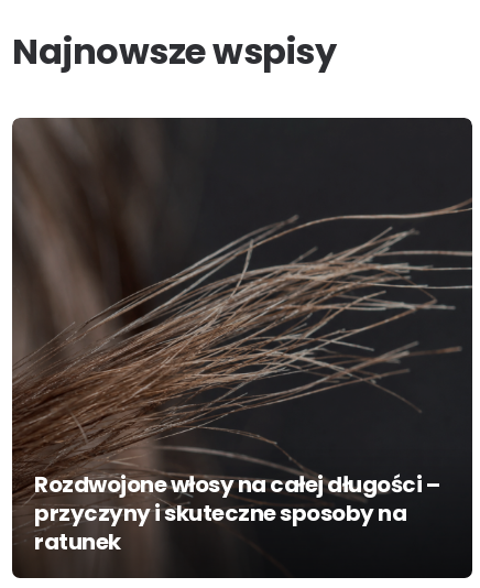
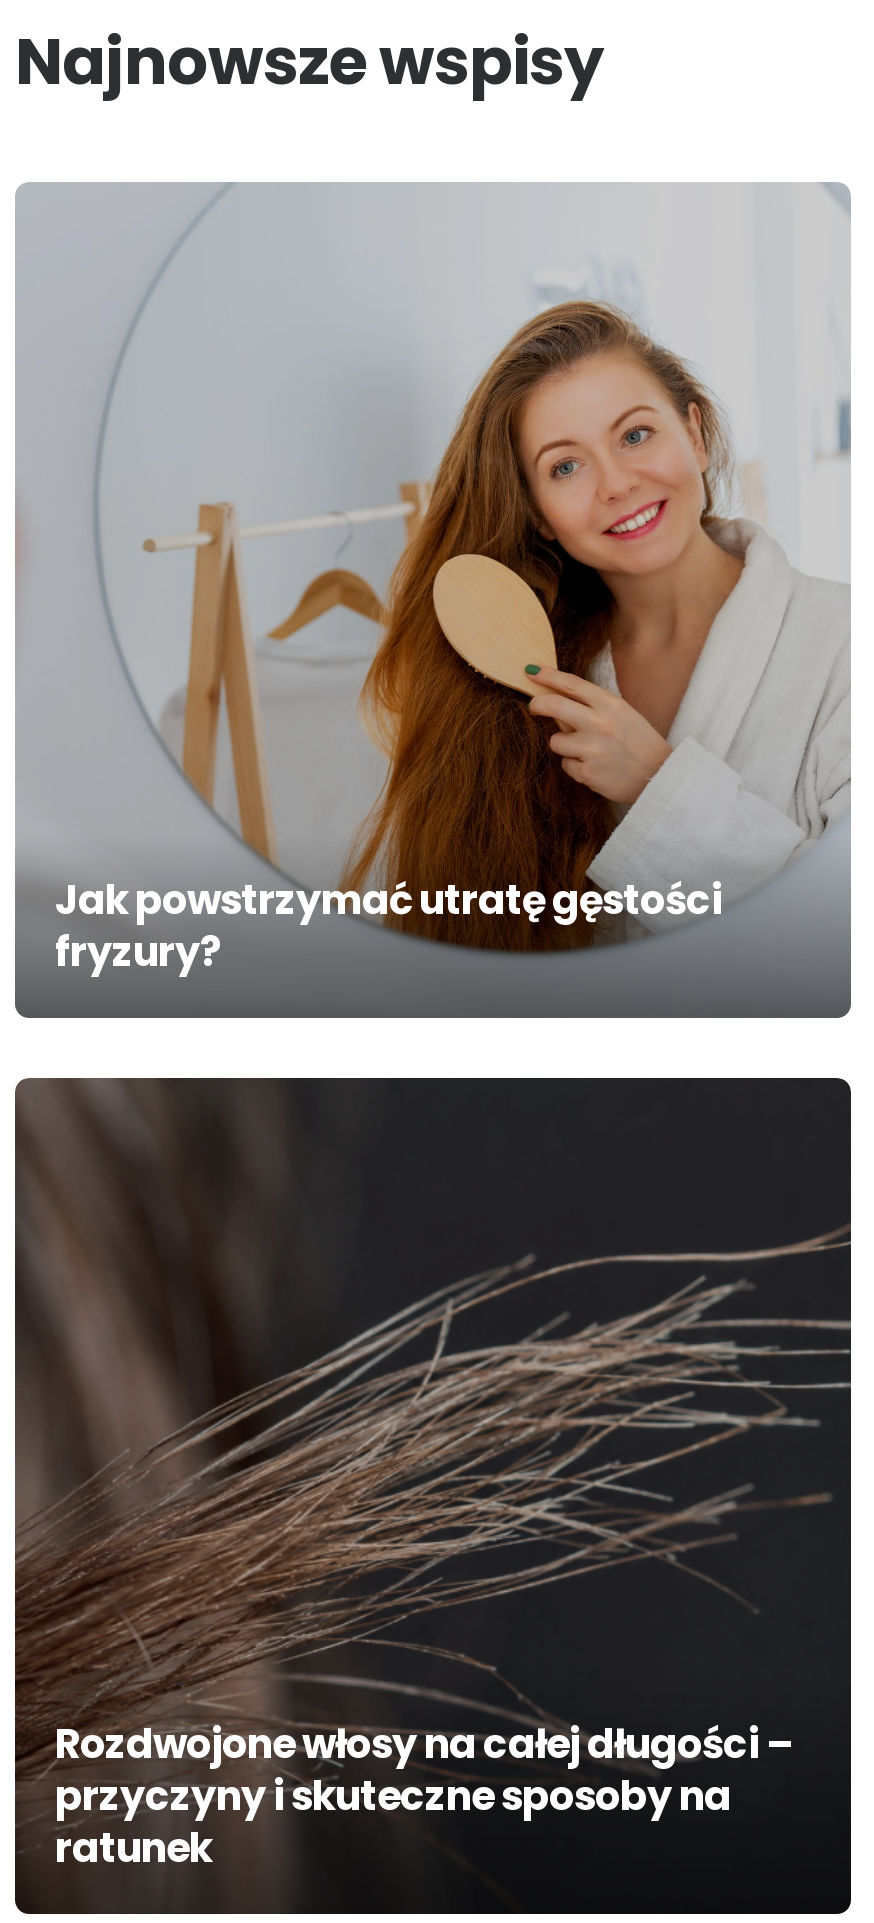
none -> [15,184,851,1018] [image] | Jak powstrzymać utratę gęstości | fryzury?

